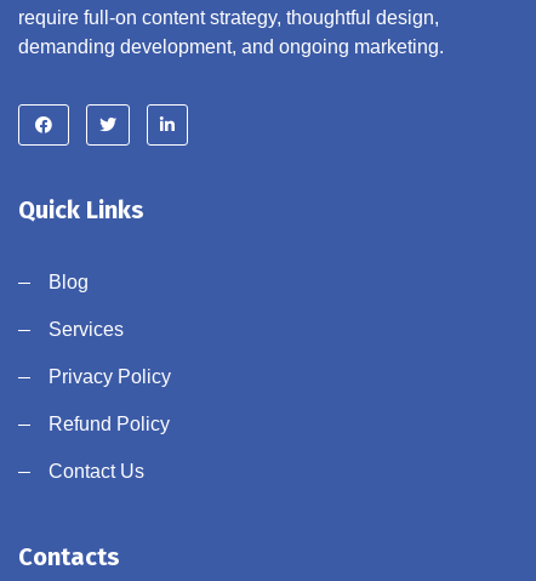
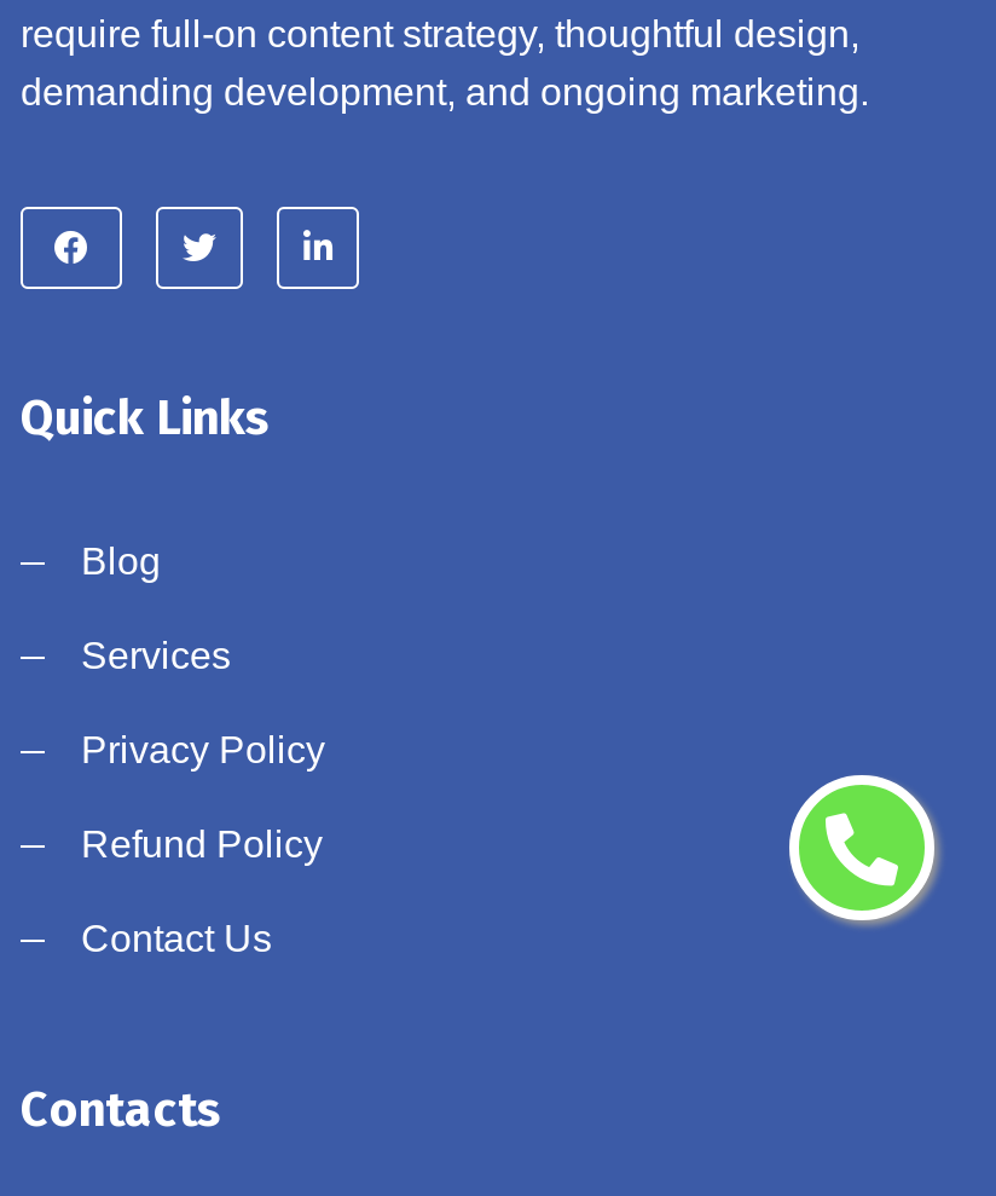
none -> [787,773,942,928] [image]

